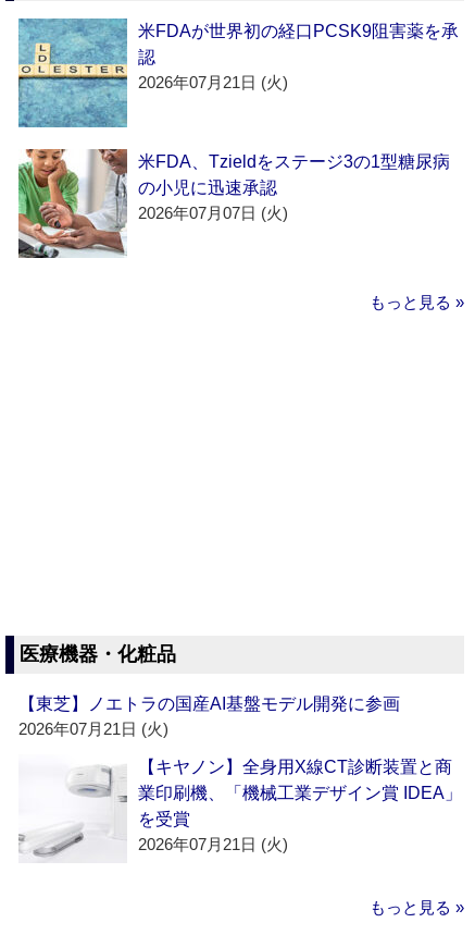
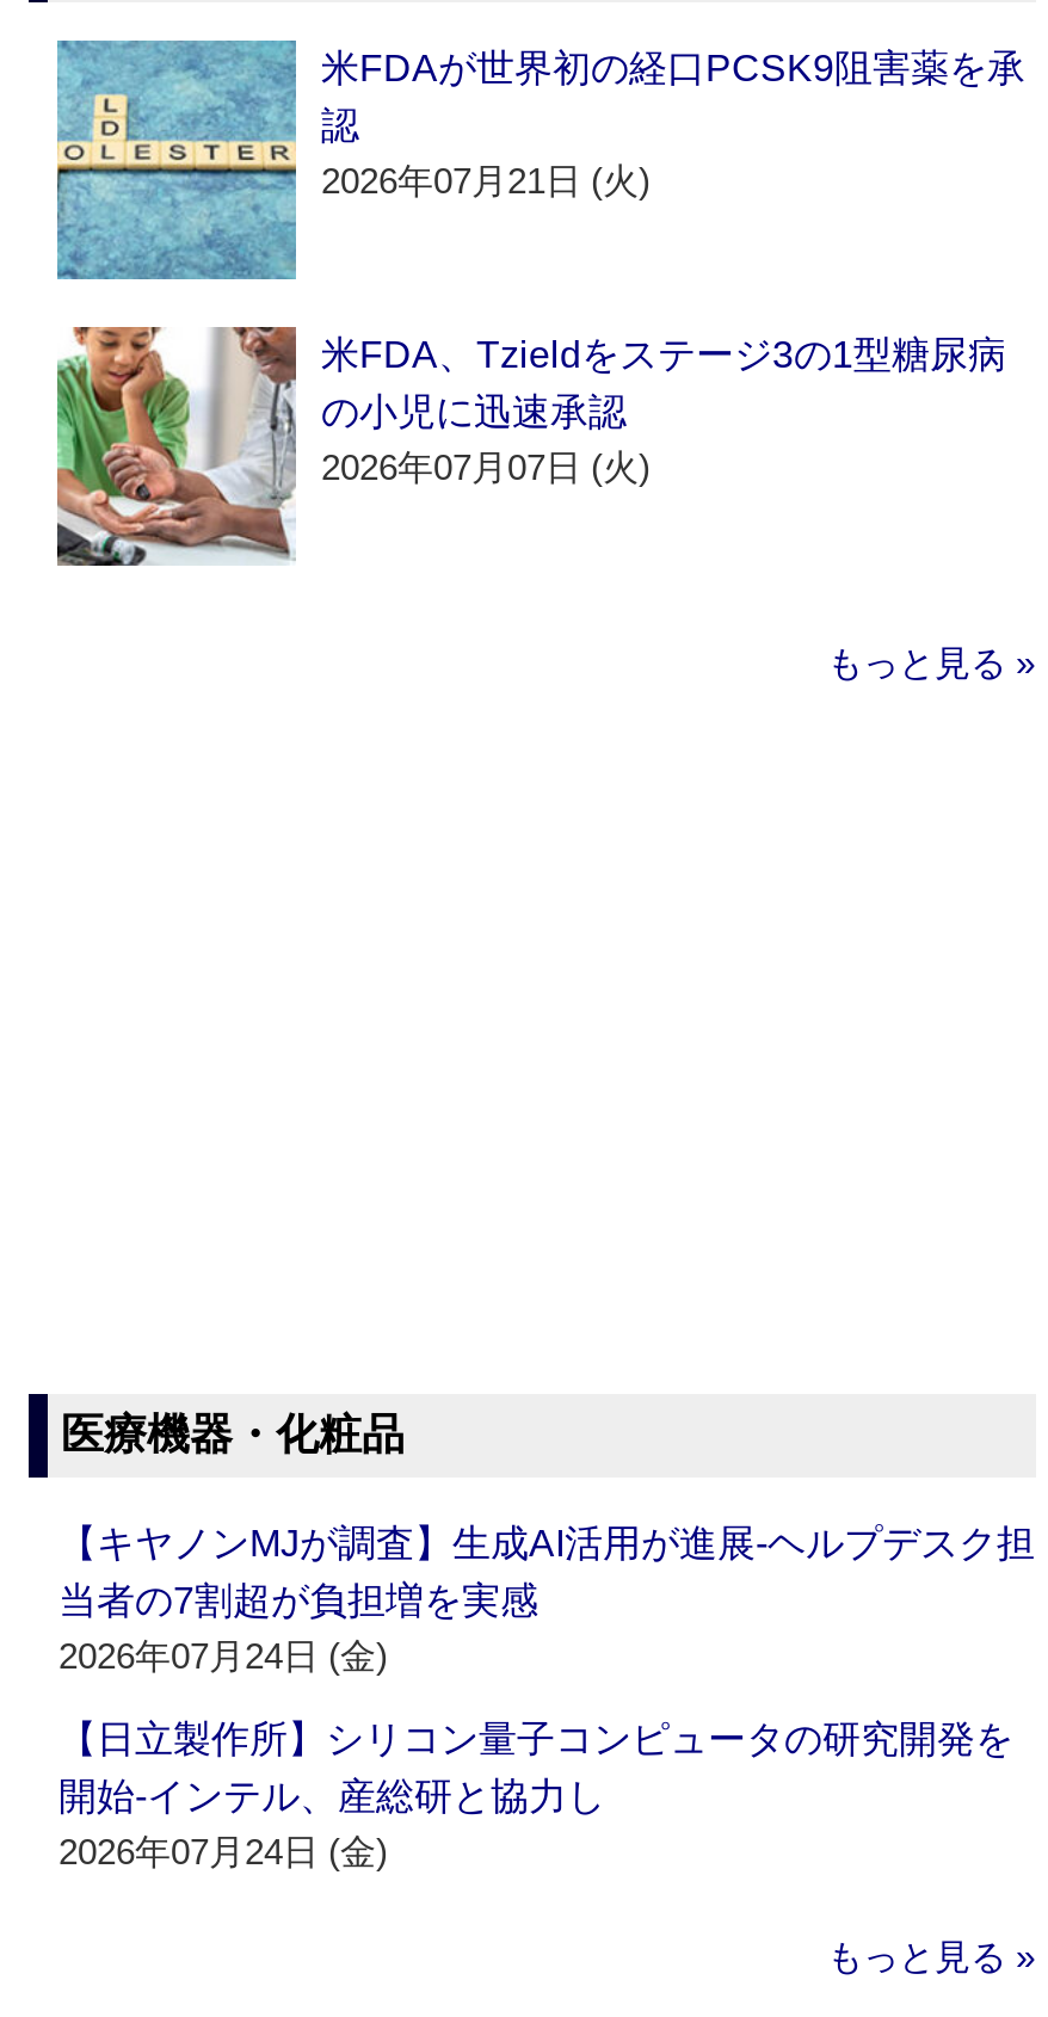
[19,695,400,738] 【東芝】ノエトラの国産AI基盤モデル開発に参画 | 2026年07月21日 (火) -> [58,1524,1035,1677] 【キヤノンMJが調査】生成AI活用が進展‐ヘルプデスク担 | 当者の7割超が負担増を実感 | 2026年07月24日 (金)
[138,758,462,854] 【キヤノン】全身用X線CT診断装置と商 | 業印刷機、「機械工業デザイン賞 IDEA」 | を受賞 | 2026年07月21日 (火) -> [58,1720,1013,1872] 【日立製作所】シリコン量子コンピュータの研究開発を | 開始‐インテル、産総研と協力し | 2026年07月24日 (金)

